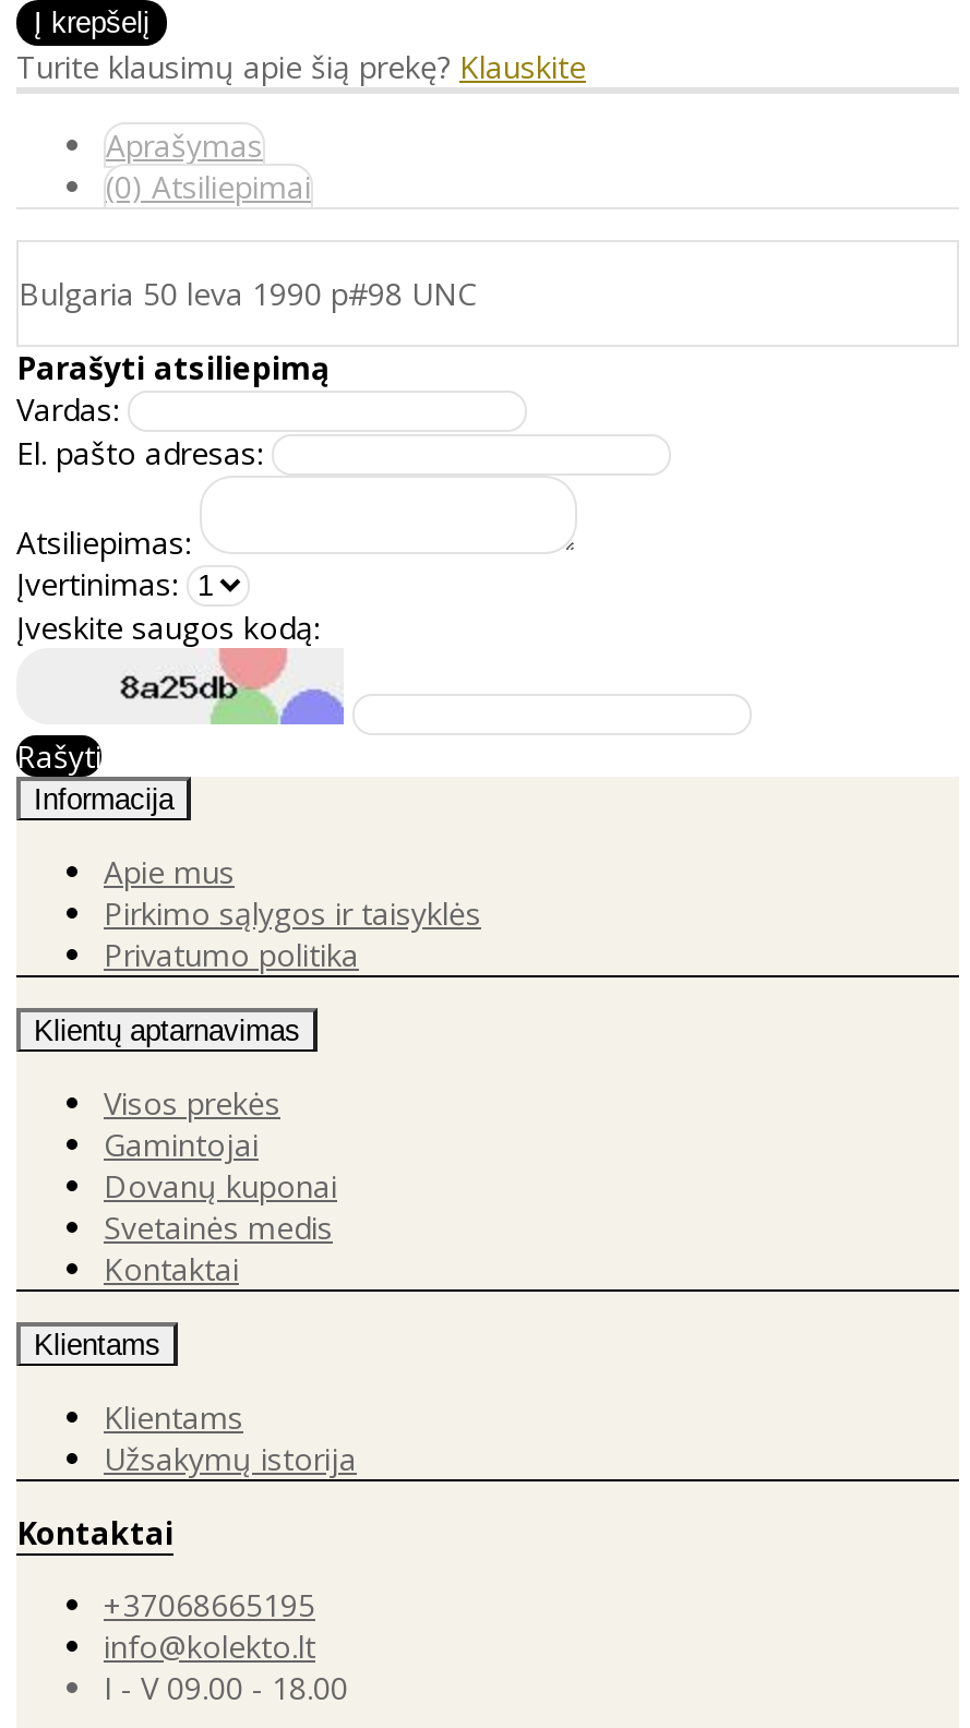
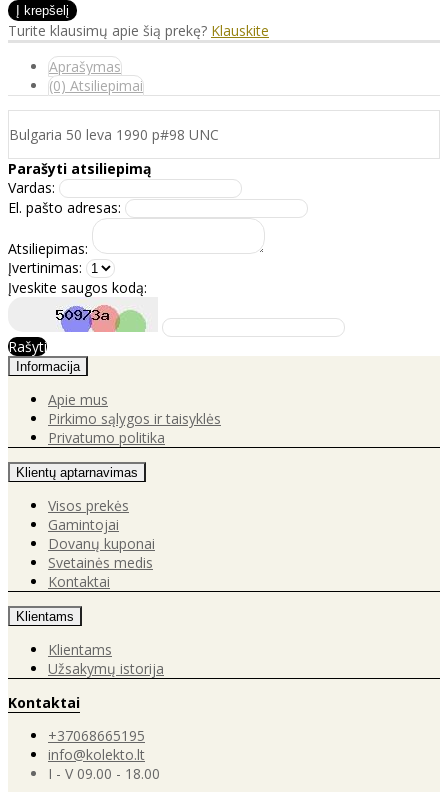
[119,652,346,727] [image] -> [56,299,158,333] [image]

